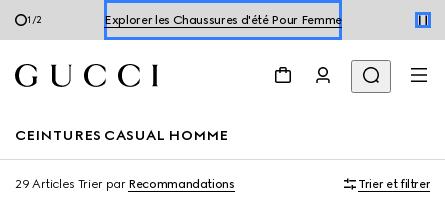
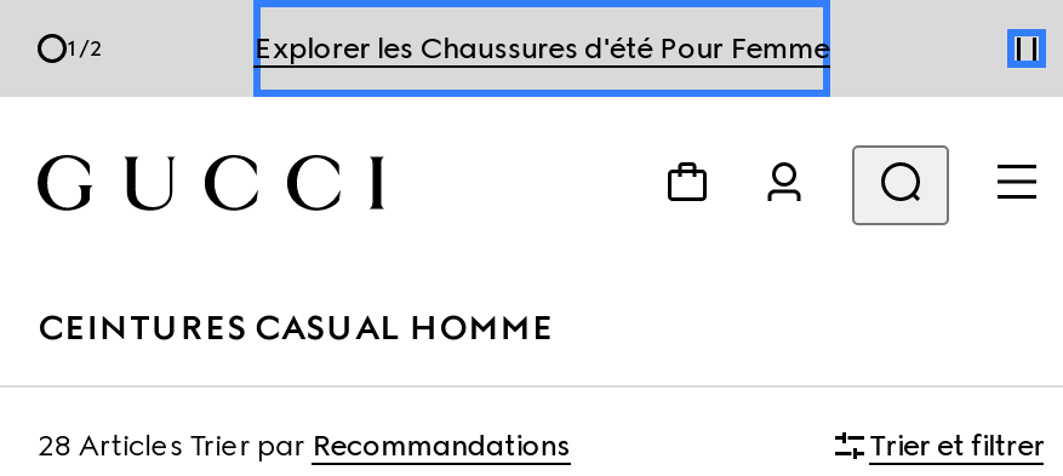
[15,177,235,191] 29 Articles Trier par Recommandations -> [38,429,570,463] 28 Articles Trier par Recommandations

